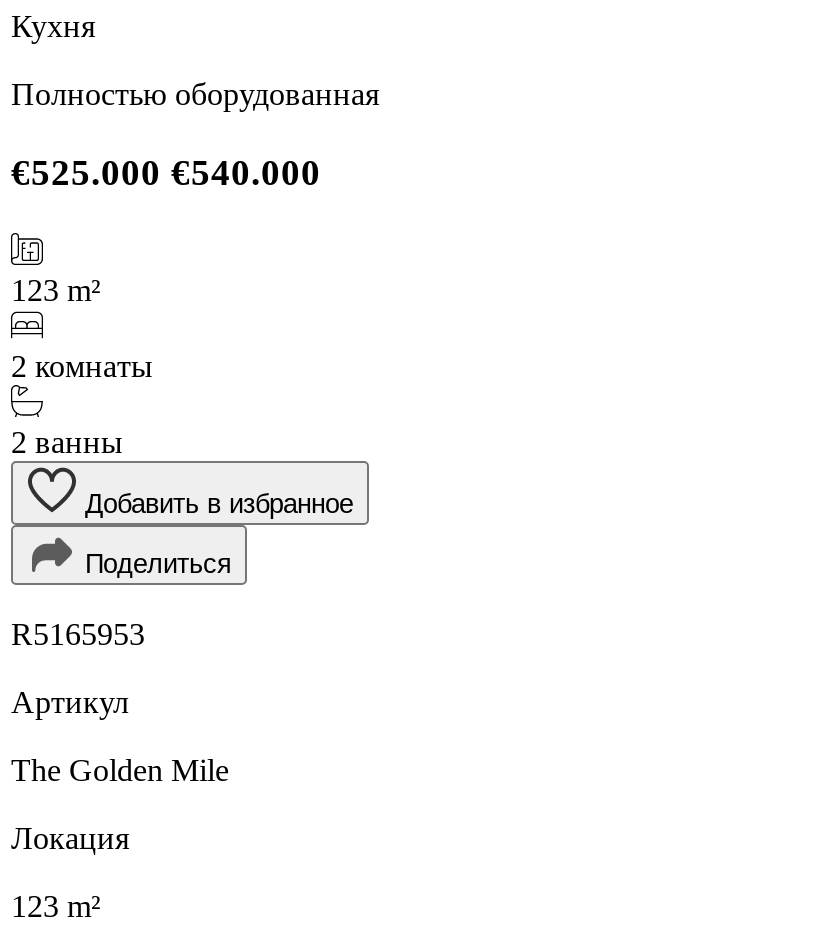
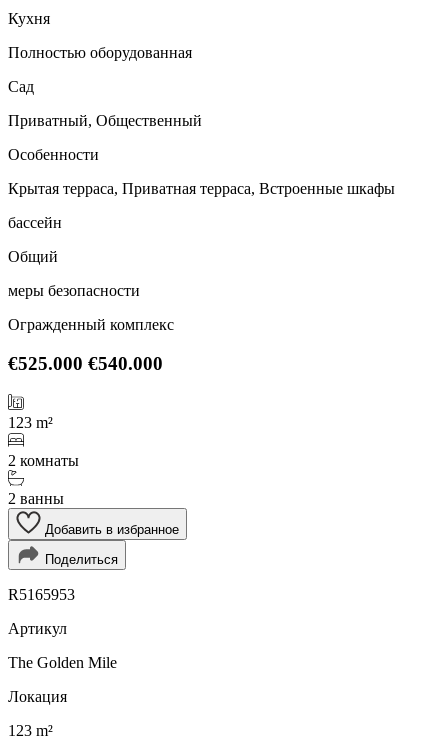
none -> [8,78,395,333] Сад | Приватный, Общественный | Особенности | Крытая терраса, Приватная терраса, Встроенные шкафы | бассейн | Общий | меры безопасности | Огражденный комплекс

